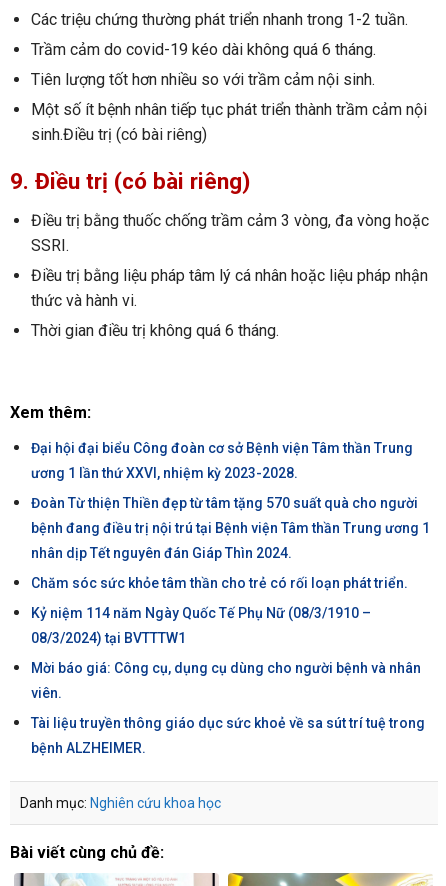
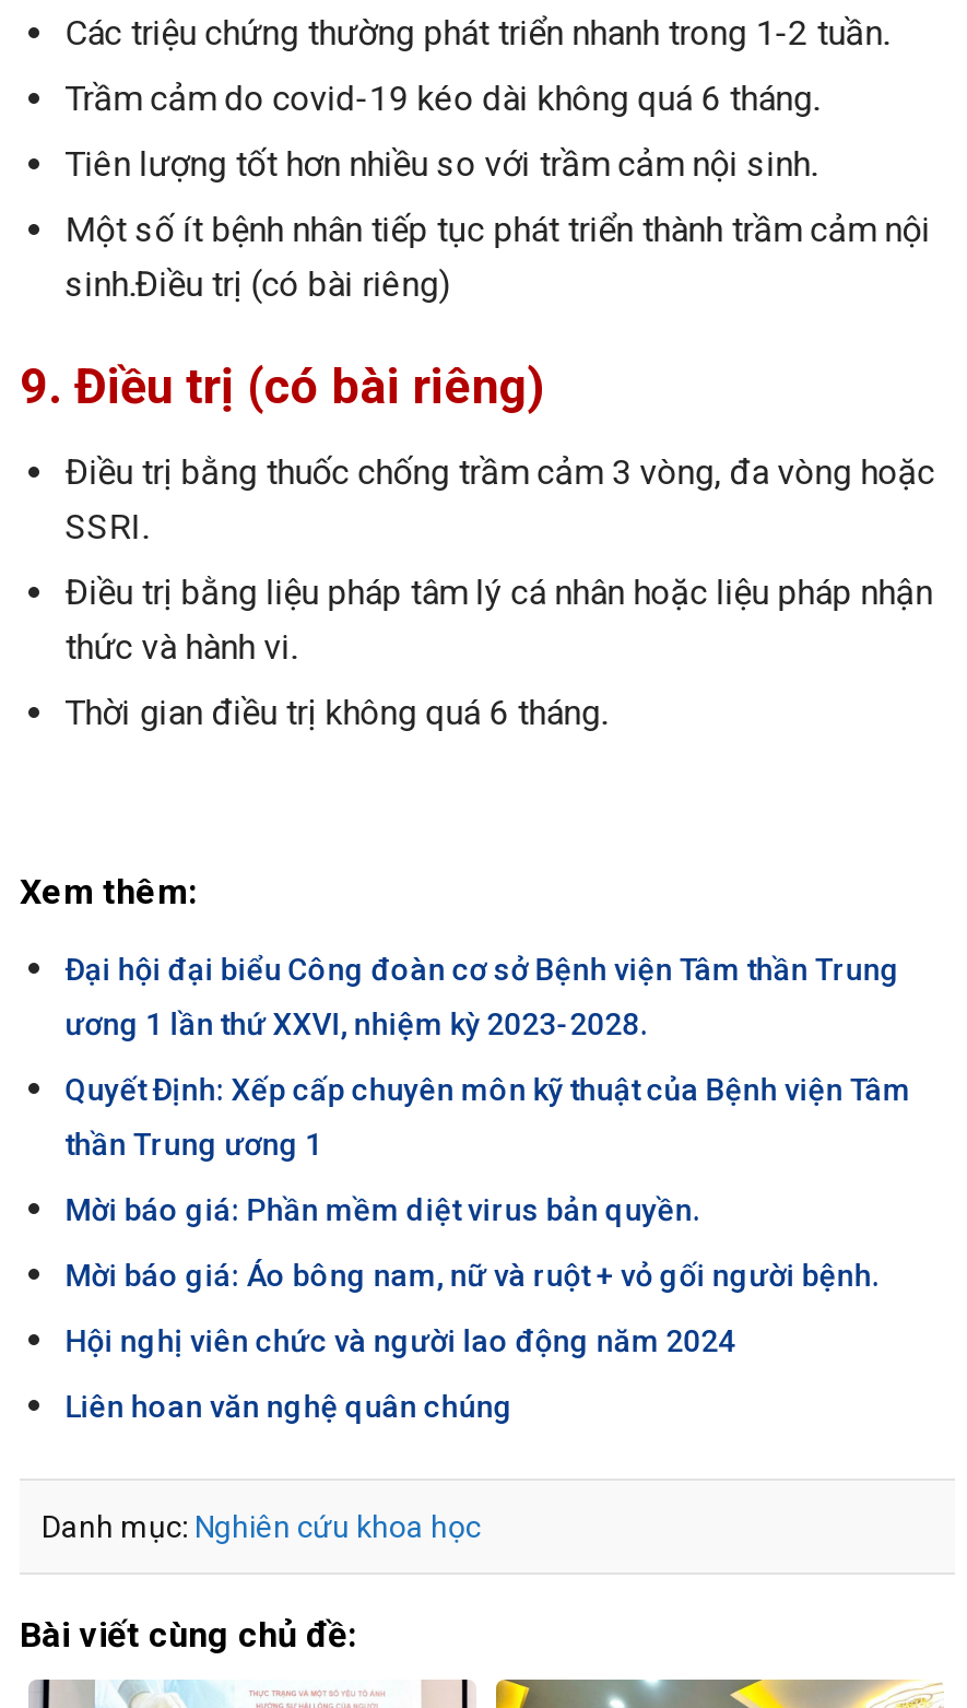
[31,495,430,756] Đoàn Từ thiện Thiền đẹp từ tâm tặng 570 suất quà cho người | bệnh đang điều trị nội trú tại Bệnh viện Tâm thần Trung ương 1 | nhân dịp Tết nguyên đán Giáp Thìn 2024. | Chăm sóc sức khỏe tâm thần cho trẻ có rối loạn phát triển. | Kỷ niệm 114 năm Ngày Quốc Tế Phụ Nữ (08/3/1910 – | 08/3/2024) tại BVTTTW1 | Mời báo giá: Công cụ, dụng cụ dùng cho người bệnh và nhân | viên. | Tài liệu truyền thông giáo dục sức khoẻ về sa sút trí tuệ trong | bệnh ALZHEIMER. -> [65,1073,911,1425] Quyết Định: Xếp cấp chuyên môn kỹ thuật của Bệnh viện Tâm | thần Trung ương 1 | Mời báo giá: Phần mềm diệt virus bản quyền. | Mời báo giá: Áo bông nam, nữ và ruột + vỏ gối người bệnh. | Hội nghị viên chức và người lao động năm 2024 | Liên hoan văn nghệ quân chúng

